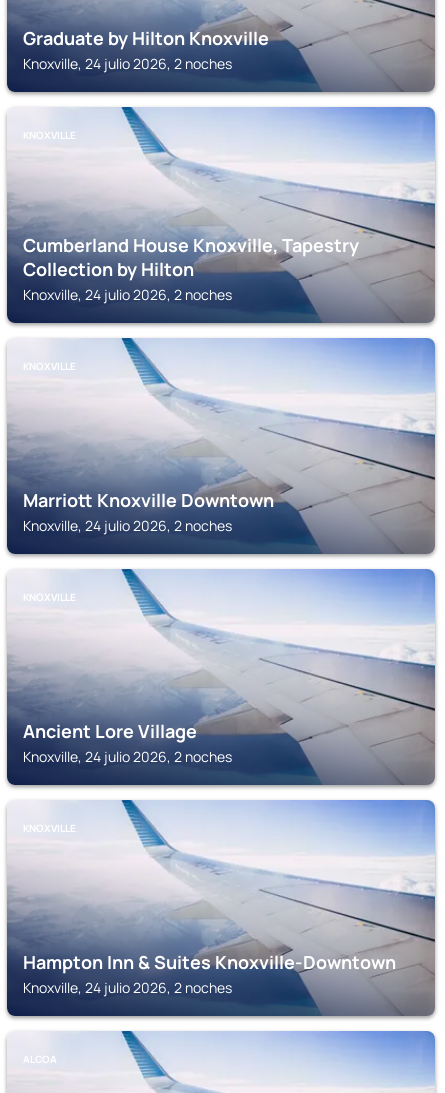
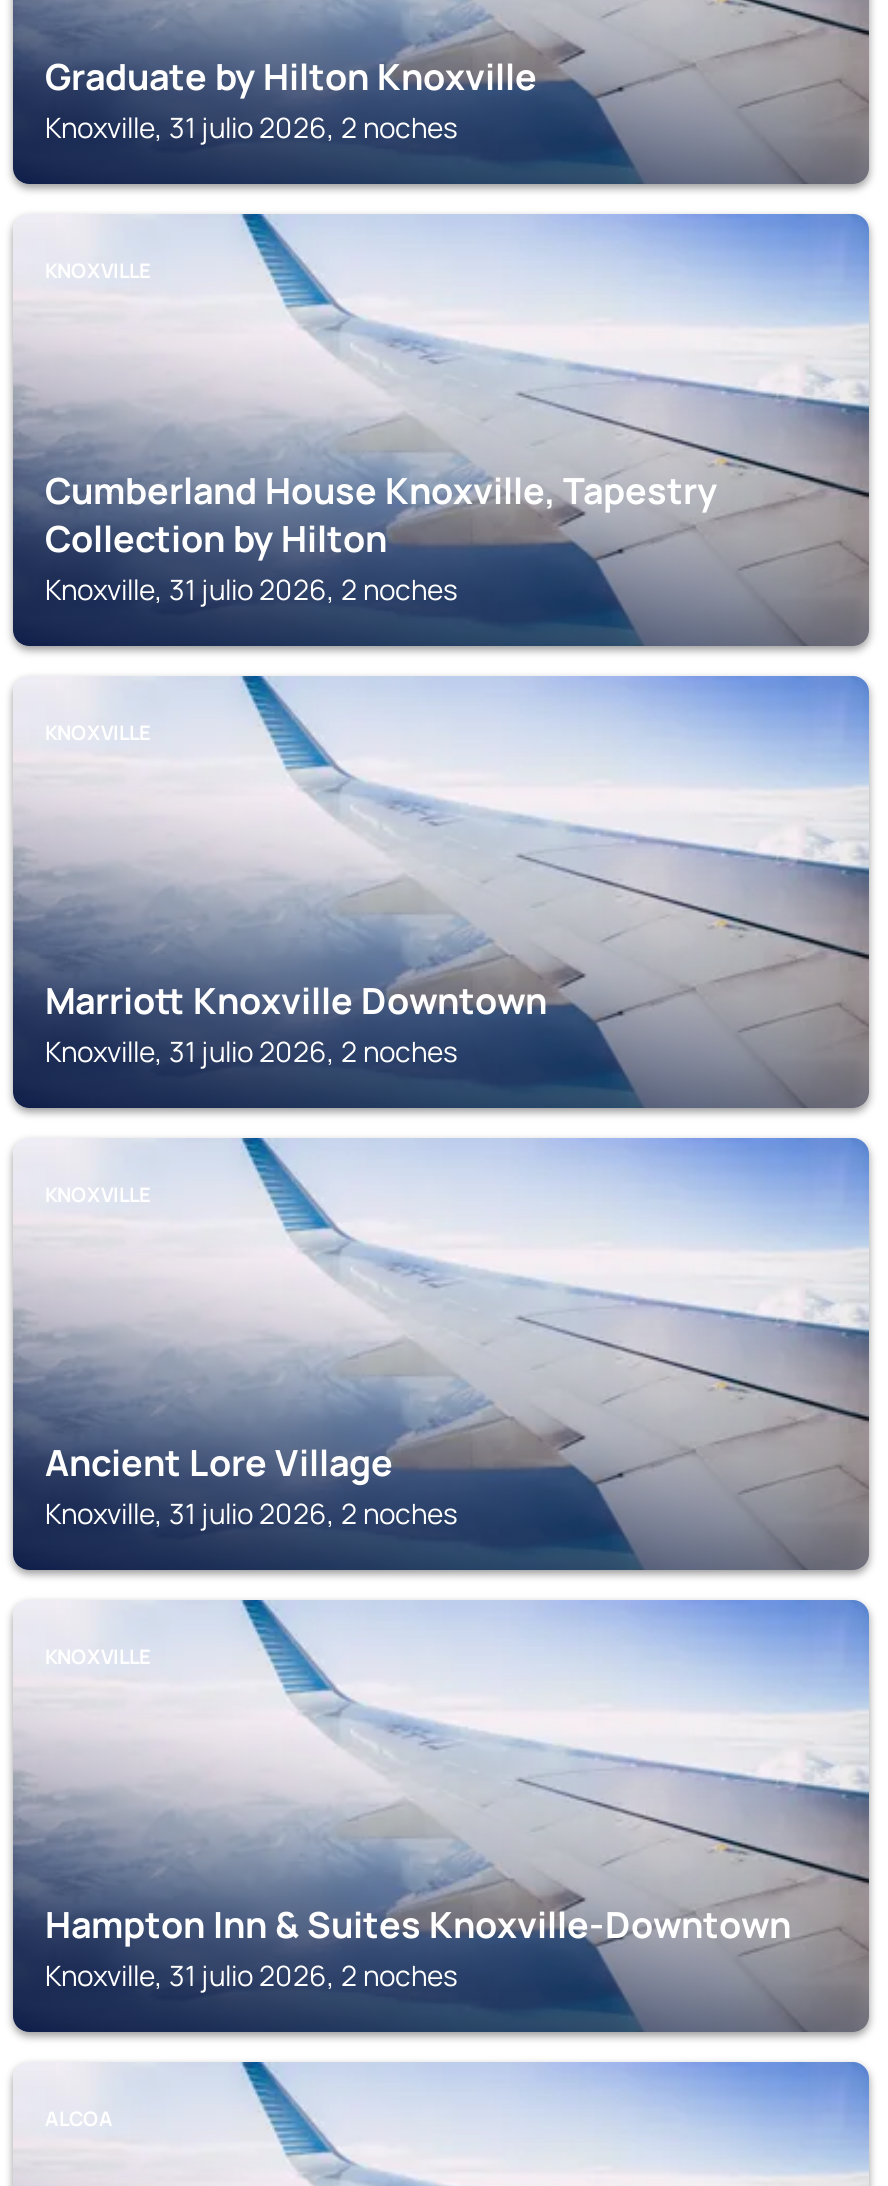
[23,54,232,73] Knoxville, 24 julio 2026, 2 noches -> [45,108,457,146] Knoxville, 31 julio 2026, 2 noches
[23,285,232,304] Knoxville, 24 julio 2026, 2 noches -> [45,570,457,608] Knoxville, 31 julio 2026, 2 noches
[23,516,232,535] Knoxville, 24 julio 2026, 2 noches -> [45,1032,457,1070] Knoxville, 31 julio 2026, 2 noches
[23,747,232,766] Knoxville, 24 julio 2026, 2 noches -> [45,1494,457,1532] Knoxville, 31 julio 2026, 2 noches
[23,978,232,997] Knoxville, 24 julio 2026, 2 noches -> [45,1956,457,1994] Knoxville, 31 julio 2026, 2 noches

